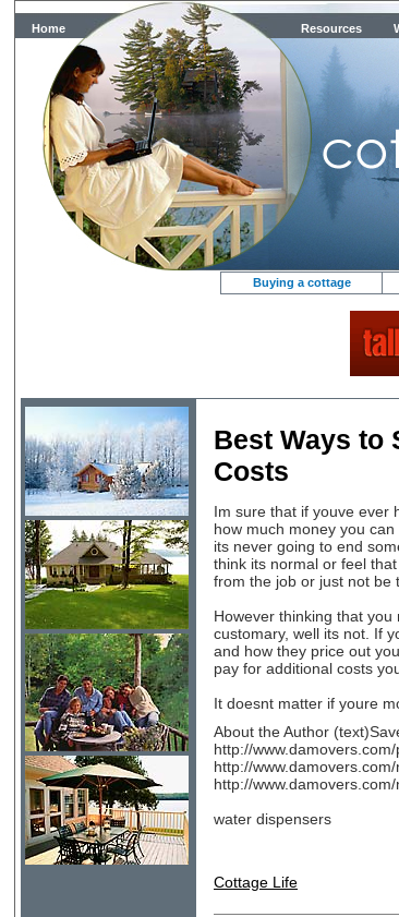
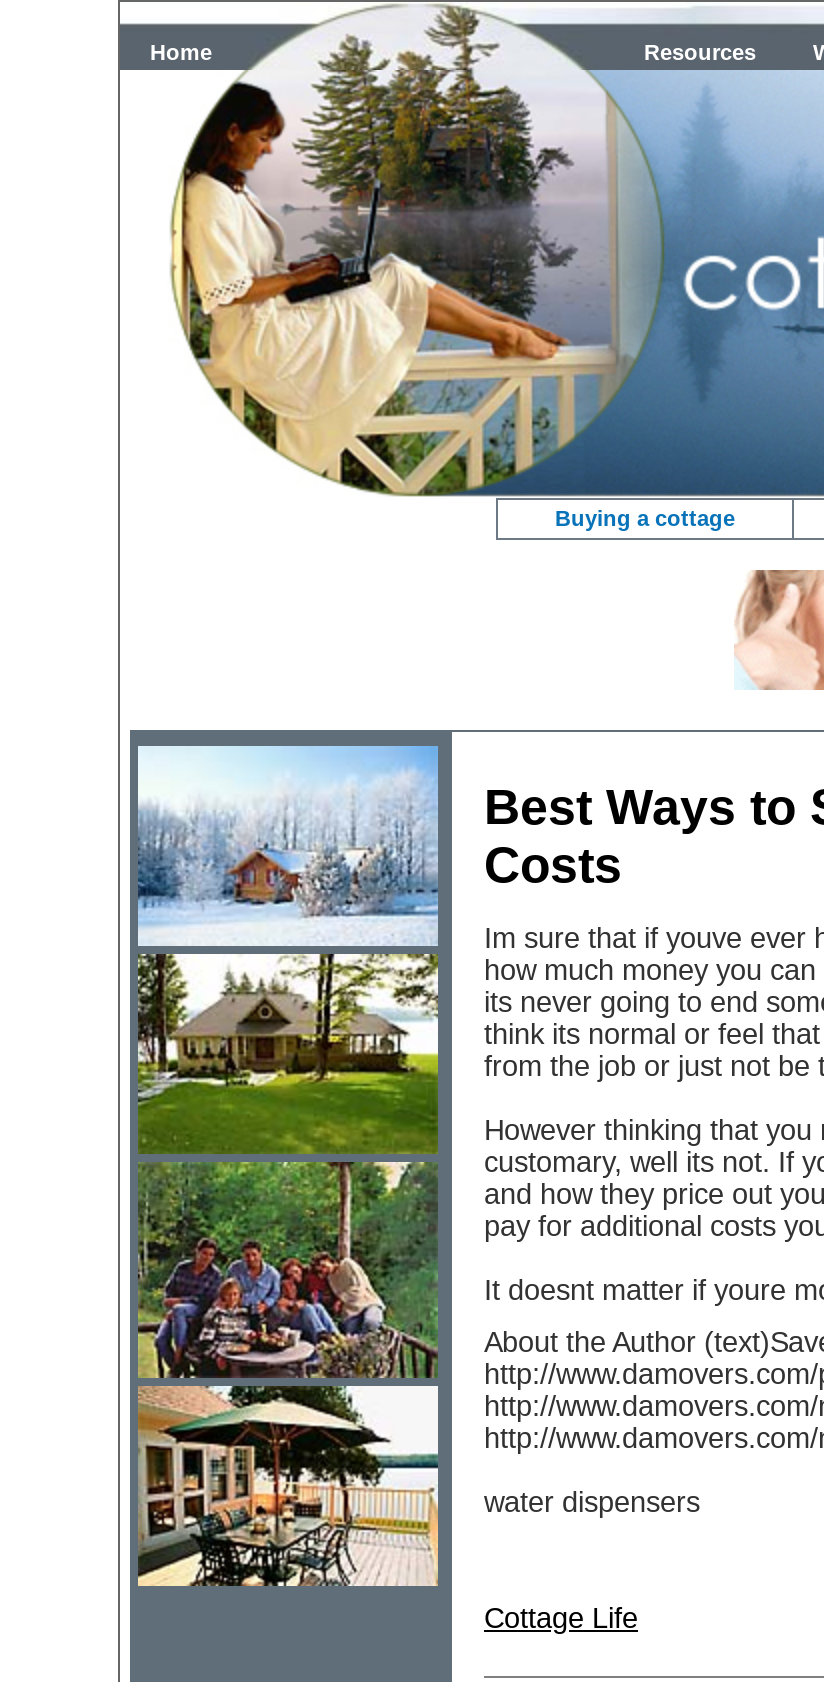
[349,310,396,377] [image] -> [734,568,818,690] [image]

